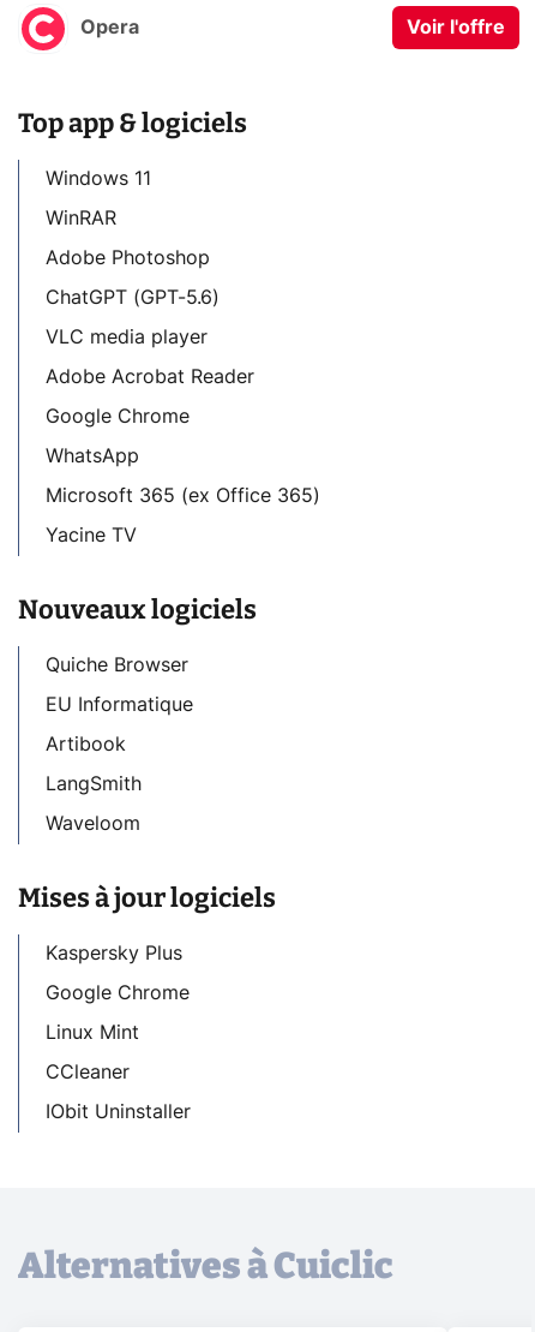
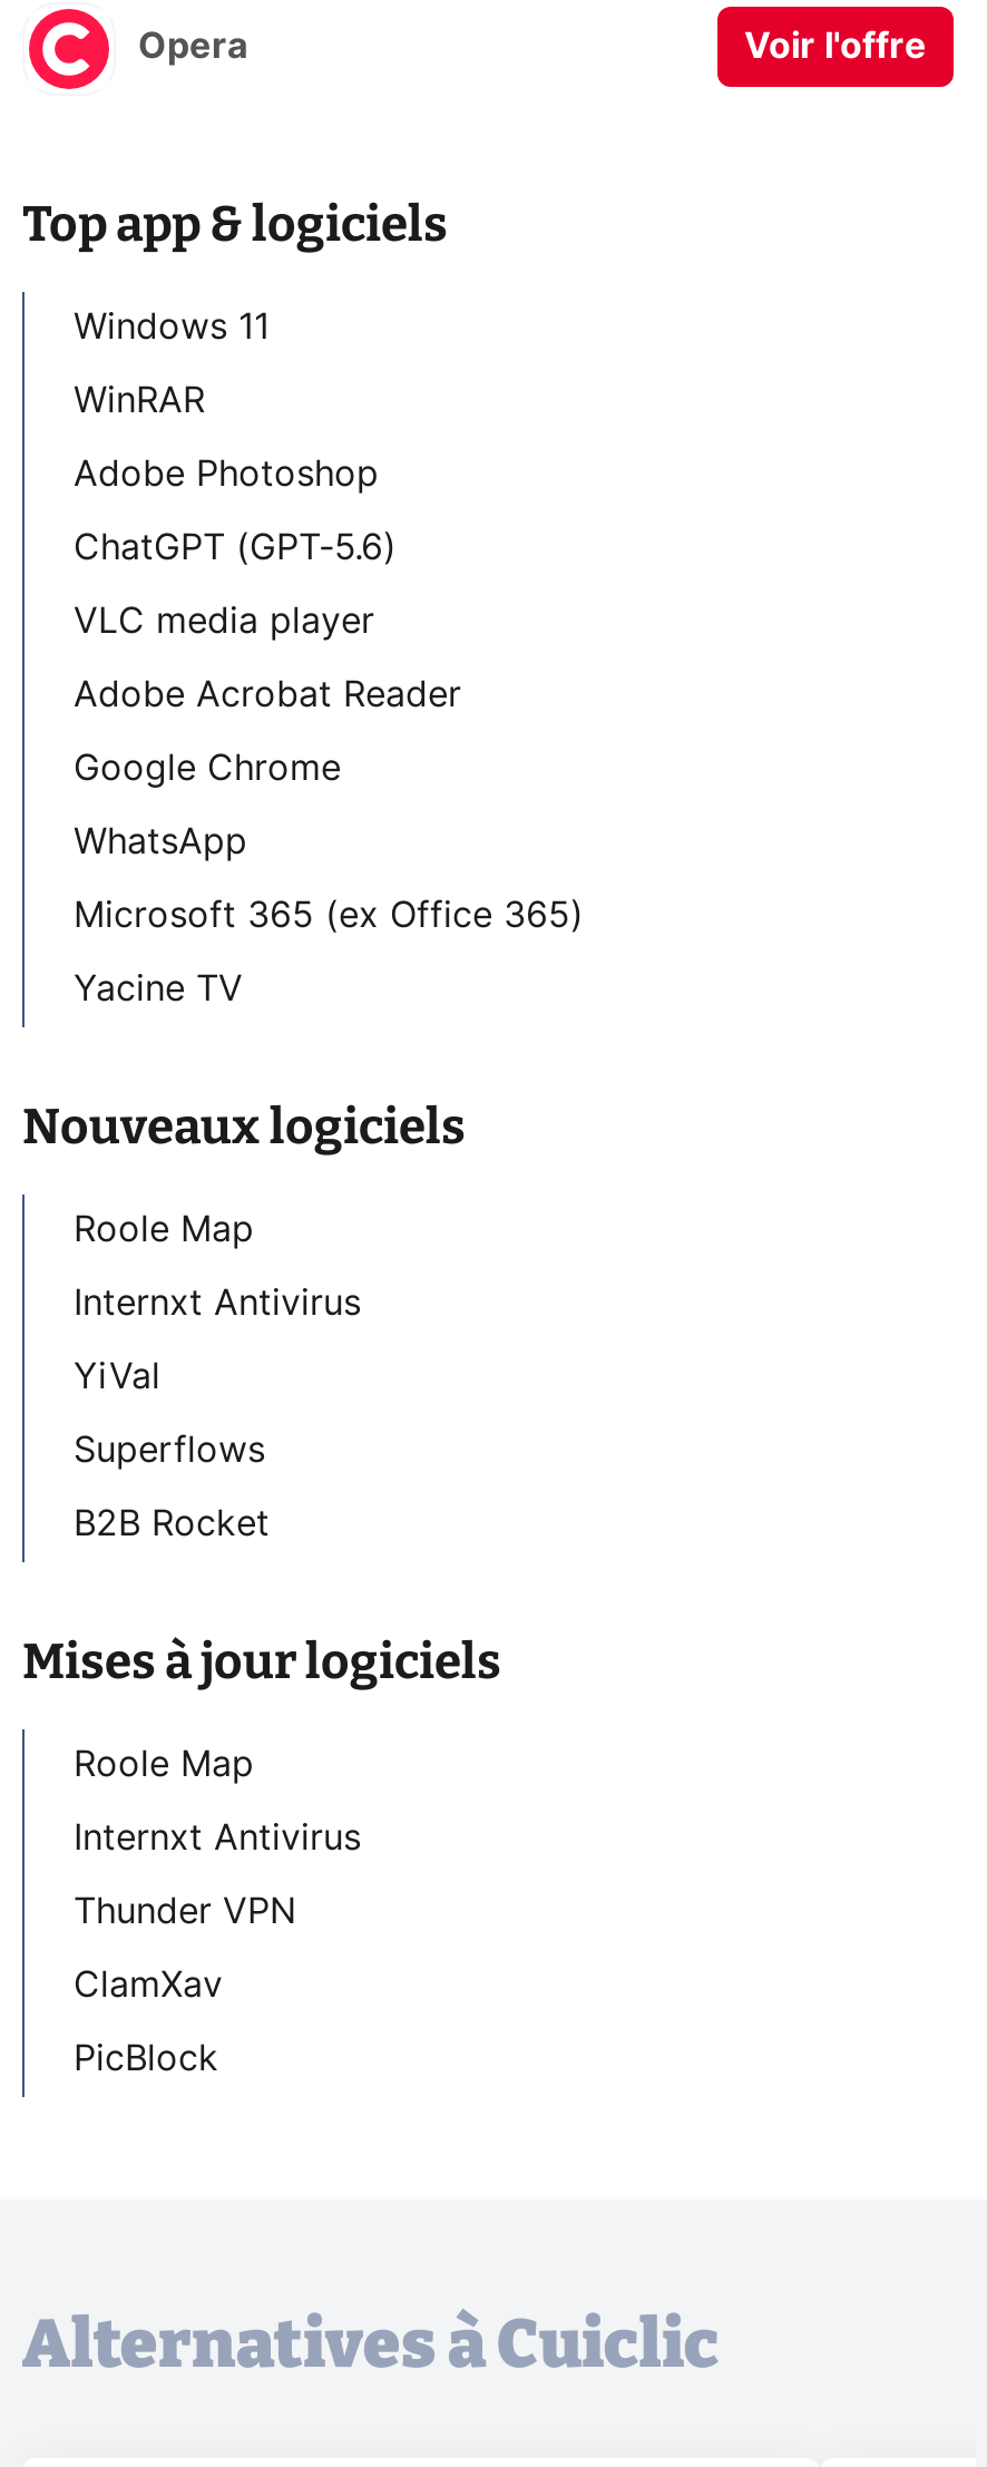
[46,655,188,675] Quiche Browser -> [74,1212,254,1247] Roole Map
[46,695,193,714] EU Informatique -> [74,1285,361,1321] Internxt Antivirus
[46,735,126,754] Artibook -> [74,1359,160,1394] YiVal
[46,774,142,794] LangSmith -> [74,1432,265,1468] Superflows
[46,814,140,833] Waveloom -> [74,1506,270,1541] B2B Rocket
[46,944,182,963] Kaspersky Plus -> [74,1747,254,1782] Roole Map
[46,983,190,1003] Google Chrome -> [74,1820,361,1856] Internxt Antivirus
[46,1023,139,1042] Linux Mint -> [74,1894,296,1929] Thunder VPN
[46,1063,130,1082] CCleaner -> [74,1967,223,2003] ClamXav
[46,1102,191,1121] IObit Uninstaller -> [74,2041,218,2076] PicBlock

